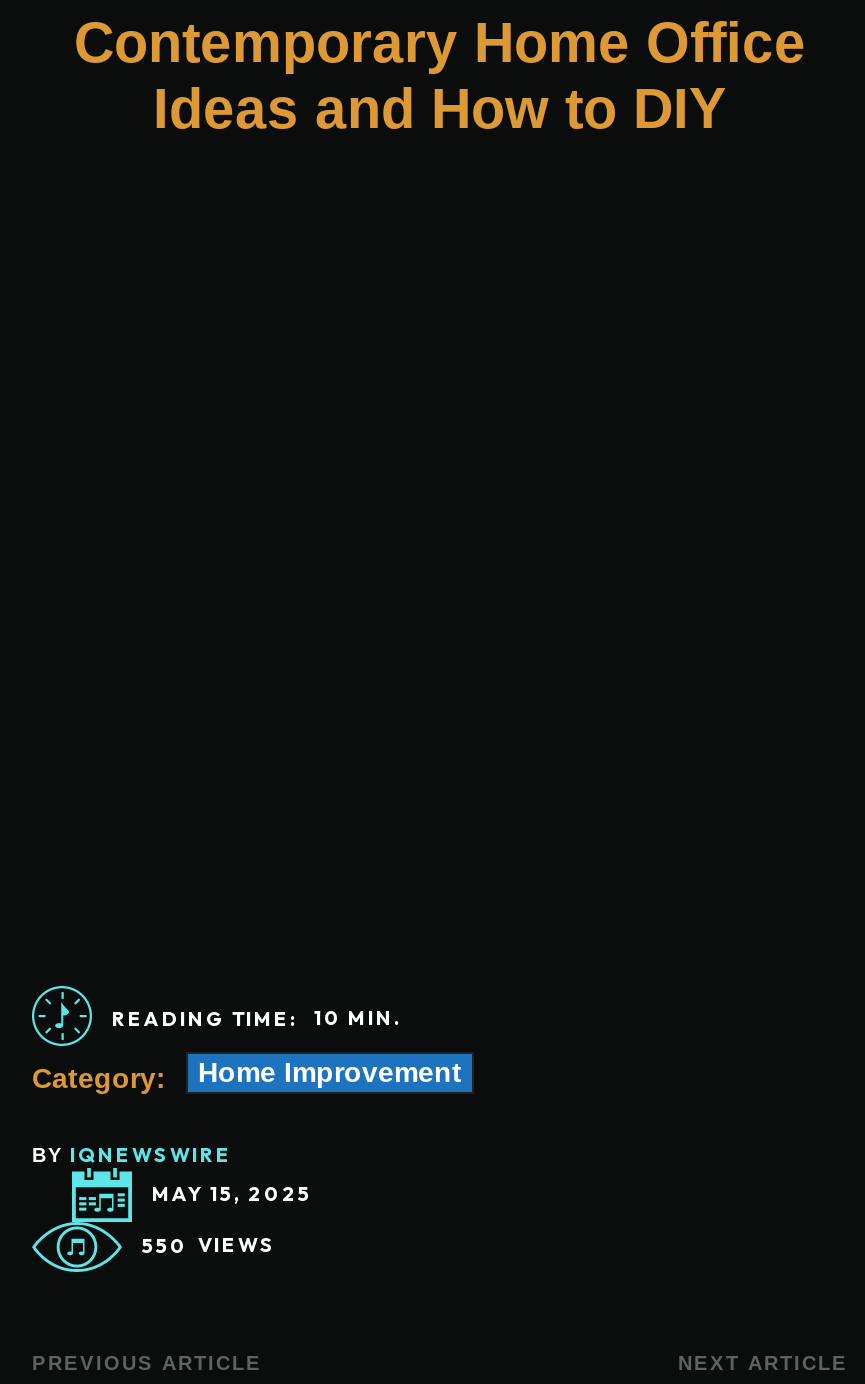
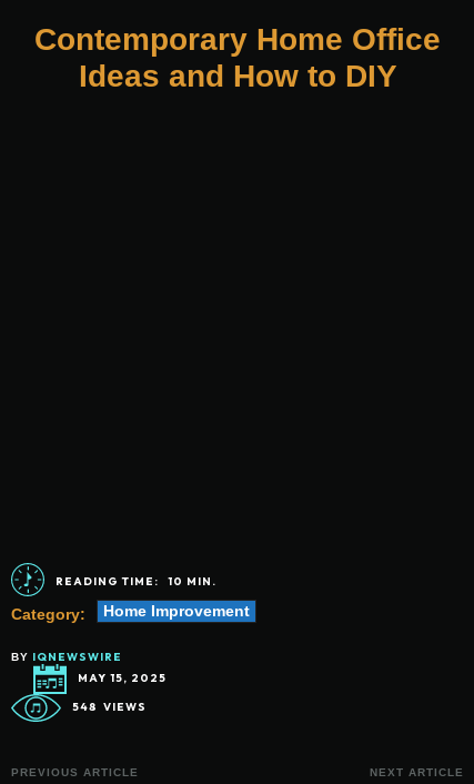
[142,1233,276,1259] 550 VIEWS -> [72,700,147,714] 548 VIEWS

